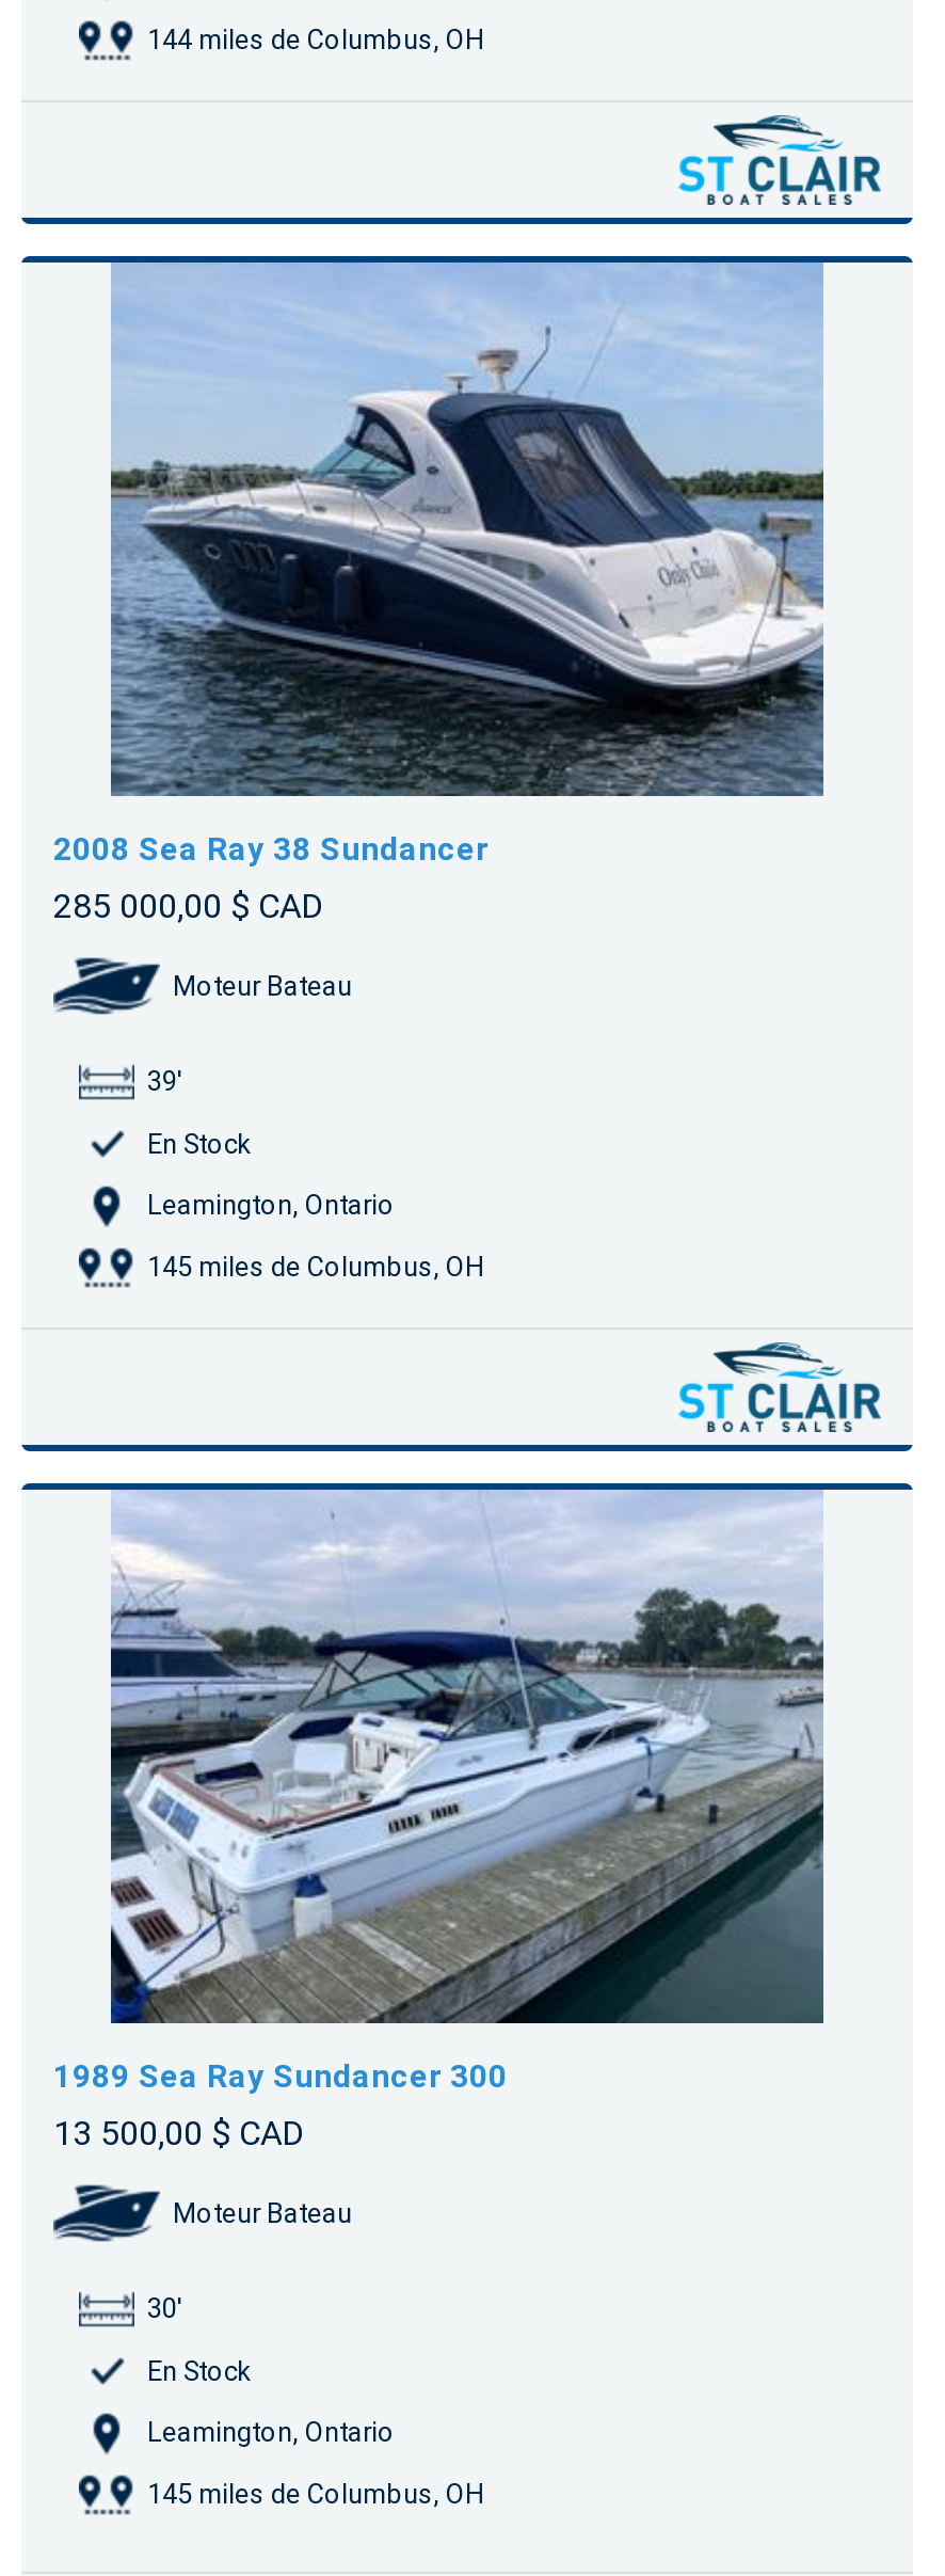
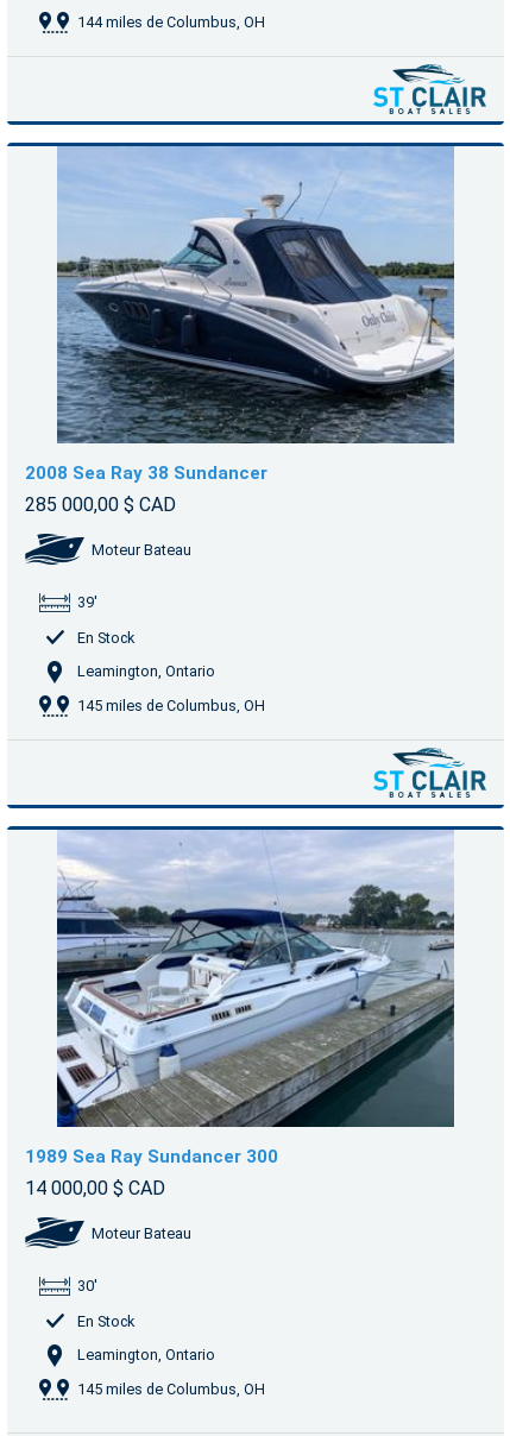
[53,2113,305,2153] 13 500,00 $ CAD -> [25,1177,165,1199] 14 000,00 $ CAD

